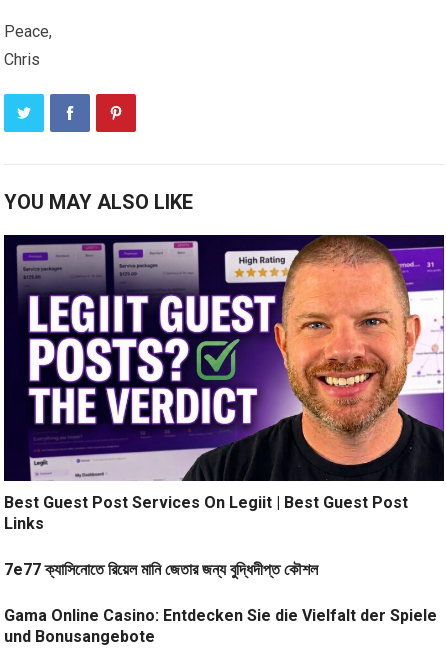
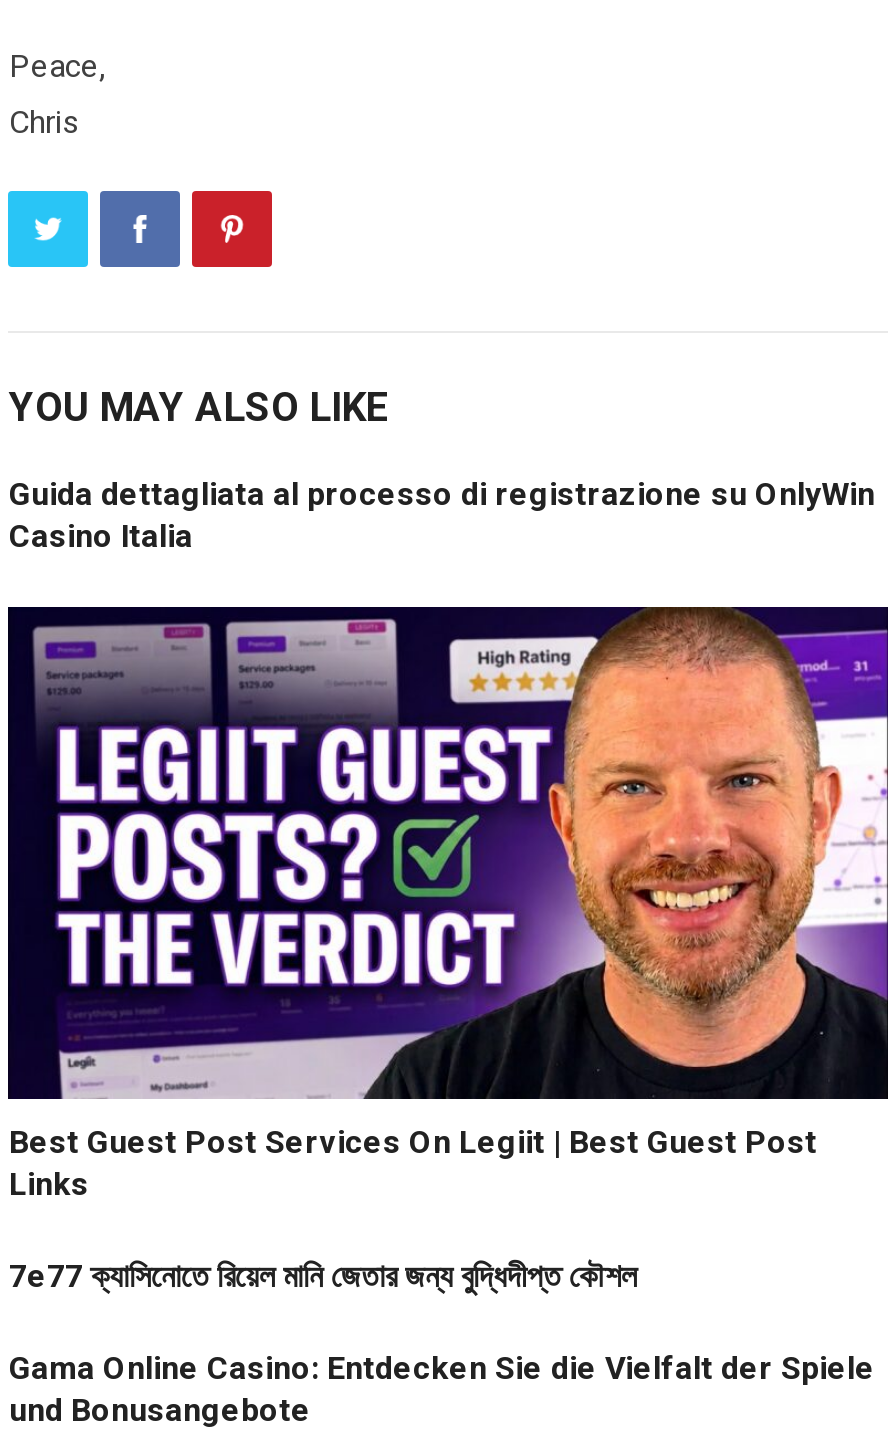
none -> [9,476,875,556] Guida dettagliata al processo di registrazione su OnlyWin | Casino Italia

